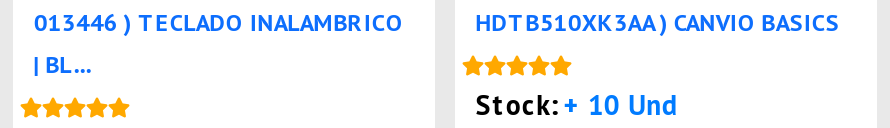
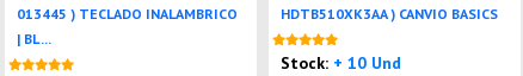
[34,7,404,37] 013446 ) TECLADO INALAMBRICO -> [17,4,238,22] 013445 ) TECLADO INALAMBRICO

